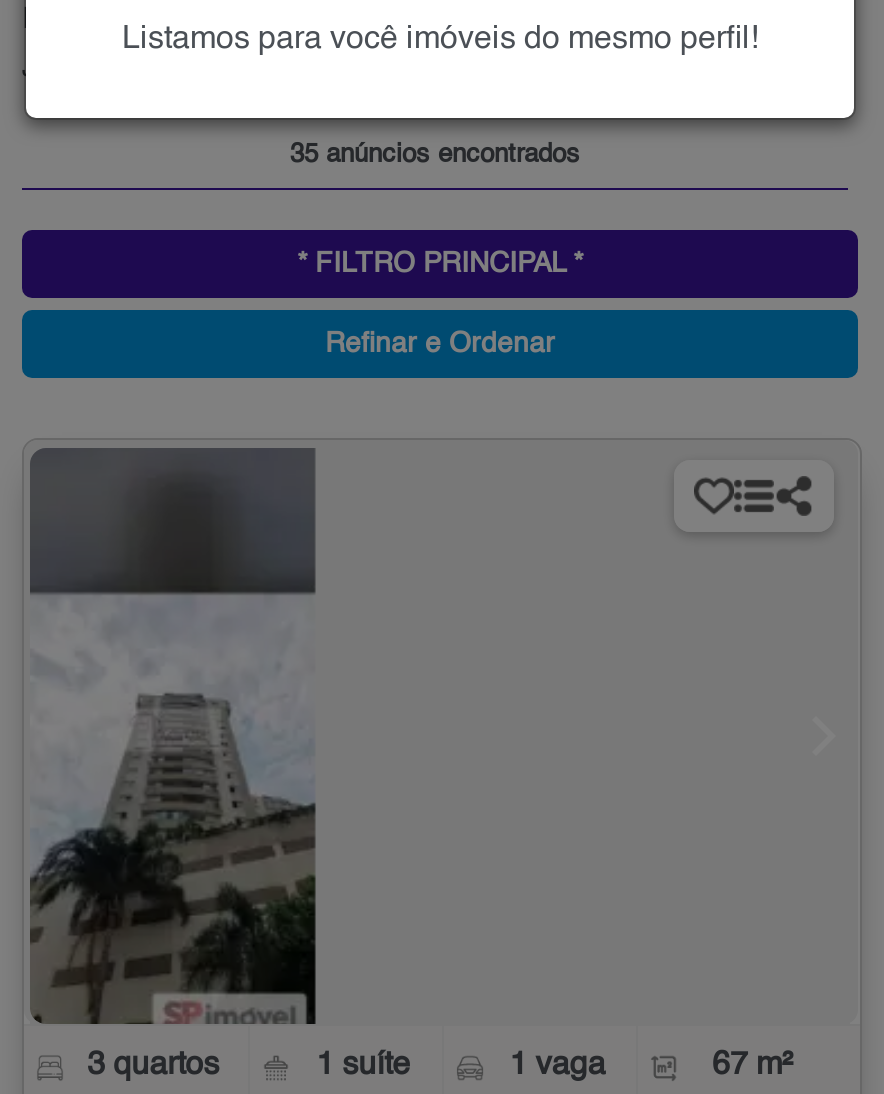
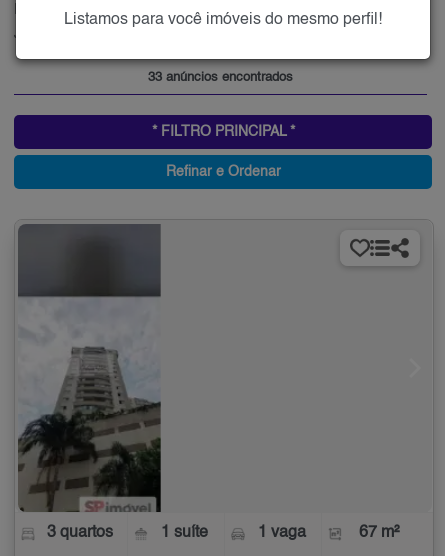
[290,142,580,168] 35 anúncios encontrados -> [148,71,293,84] 33 anúncios encontrados

